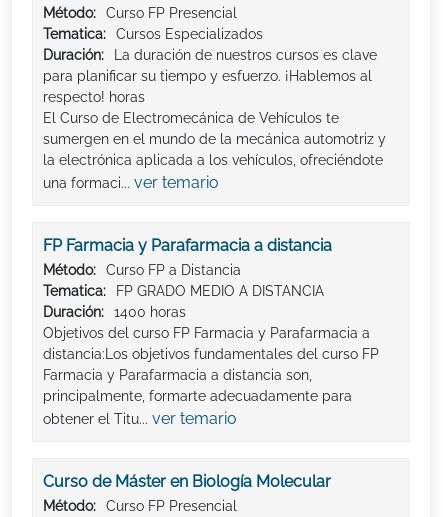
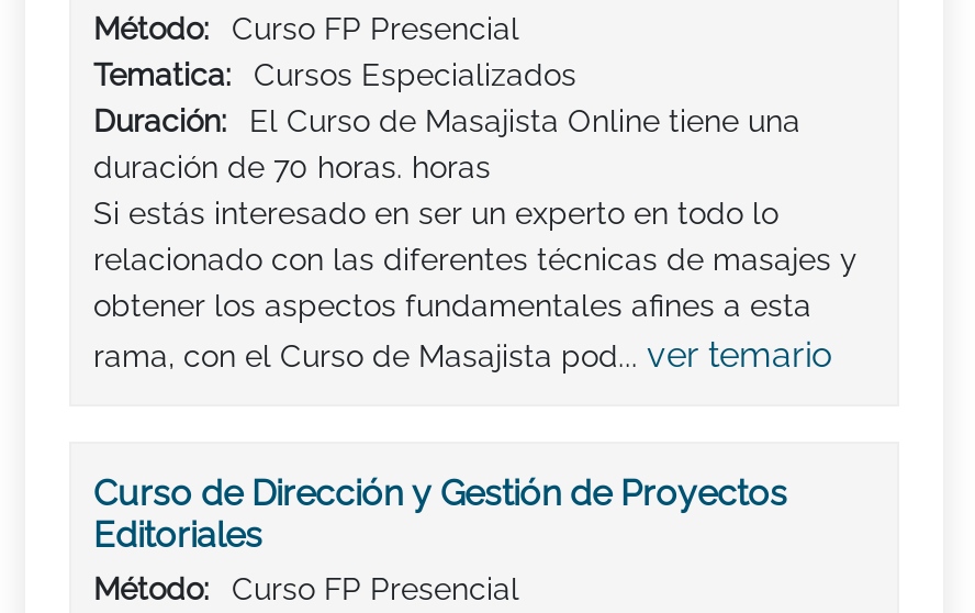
[43,47,386,491] La duración de nuestros cursos es clave | para planificar su tiempo y esfuerzo. ¡Hablemos al | respecto! horas | El Curso de Electromecánica de Vehículos te | sumergen en el mundo de la mecánica automotriz y | la electrónica aplicada a los vehículos, ofreciéndote | una formaci... ver temario | FP Farmacia y Parafarmacia a distancia | Método: | Curso FP a Distancia | Tematica: | FP GRADO MEDIO A DISTANCIA | Duración: | 1400 horas | Objetivos del curso FP Farmacia y Parafarmacia a | distancia:Los objetivos fundamentales del curso FP | Farmacia y Parafarmacia a distancia son, | principalmente, formarte adecuadamente para | obtener el Titu... ver temario | Curso de Máster en Biología Molecular -> [93,102,858,555] El Curso de Masajista Online tiene una | duración de 70 horas. horas | Si estás interesado en ser un experto en todo lo | relacionado con las diferentes técnicas de masajes y | obtener los aspectos fundamentales afines a esta | rama, con el Curso de Masajista pod... ver temario | Curso de Dirección y Gestión de Proyectos | Editoriales

